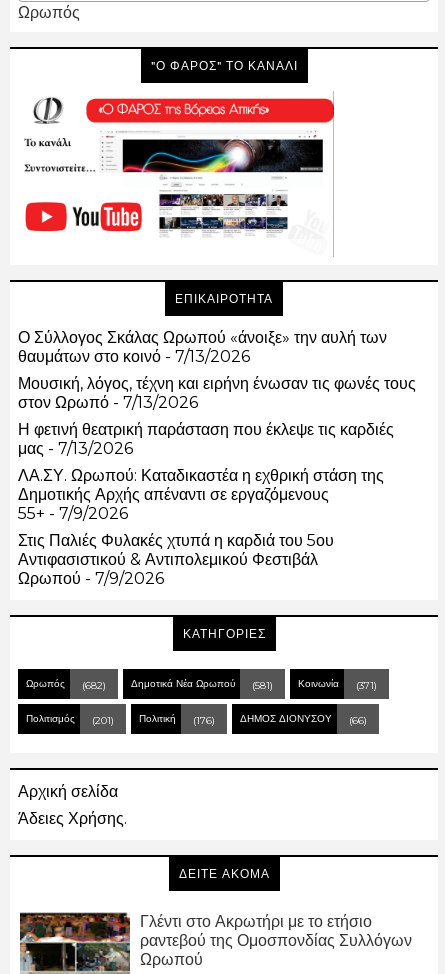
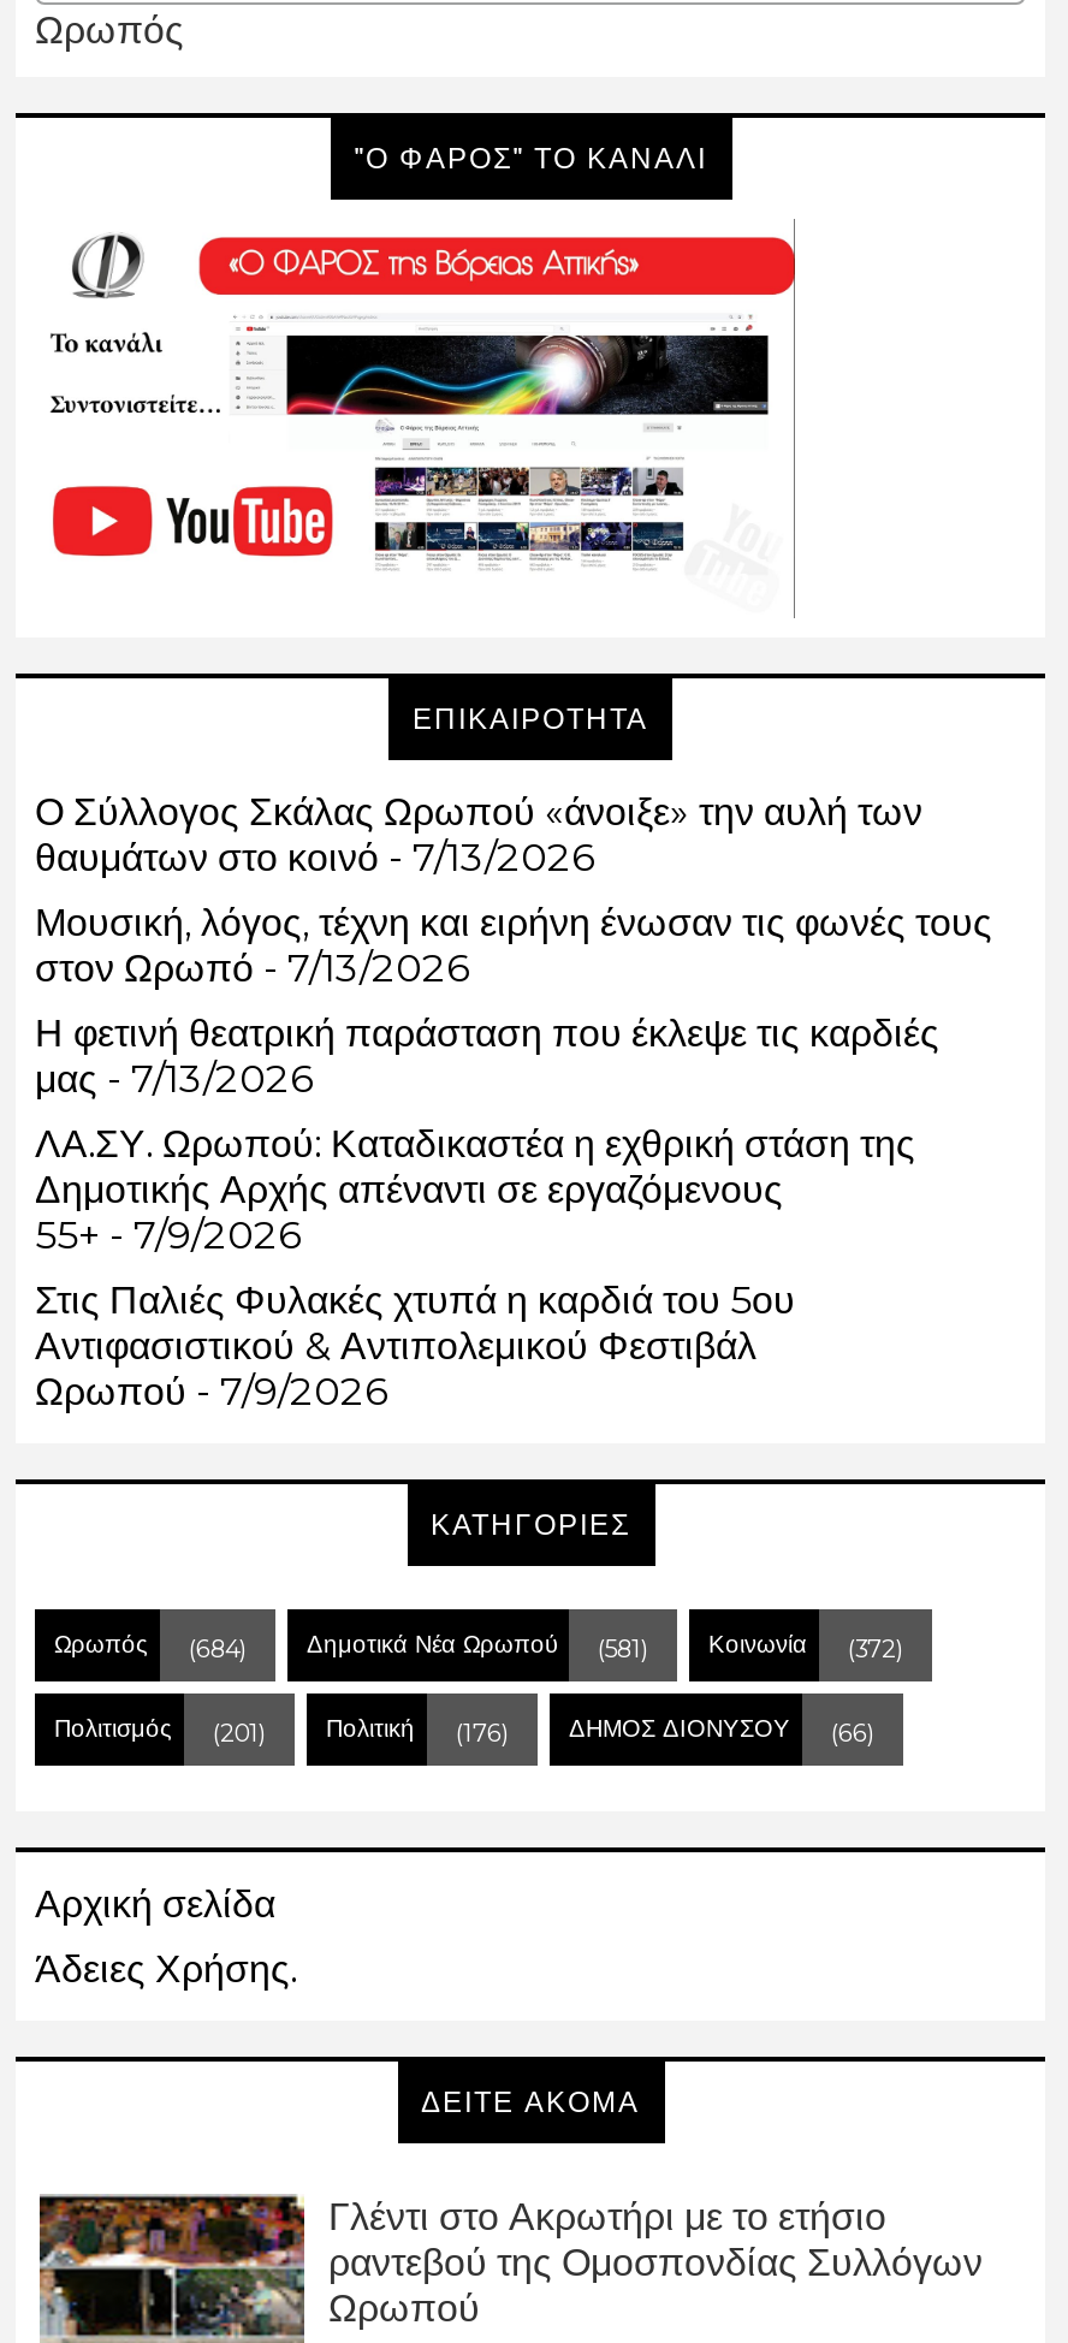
[82,679,106,692] (682) -> [189,1633,247,1664] (684)
[356,679,377,692] (371) -> [848,1633,903,1664] (372)

